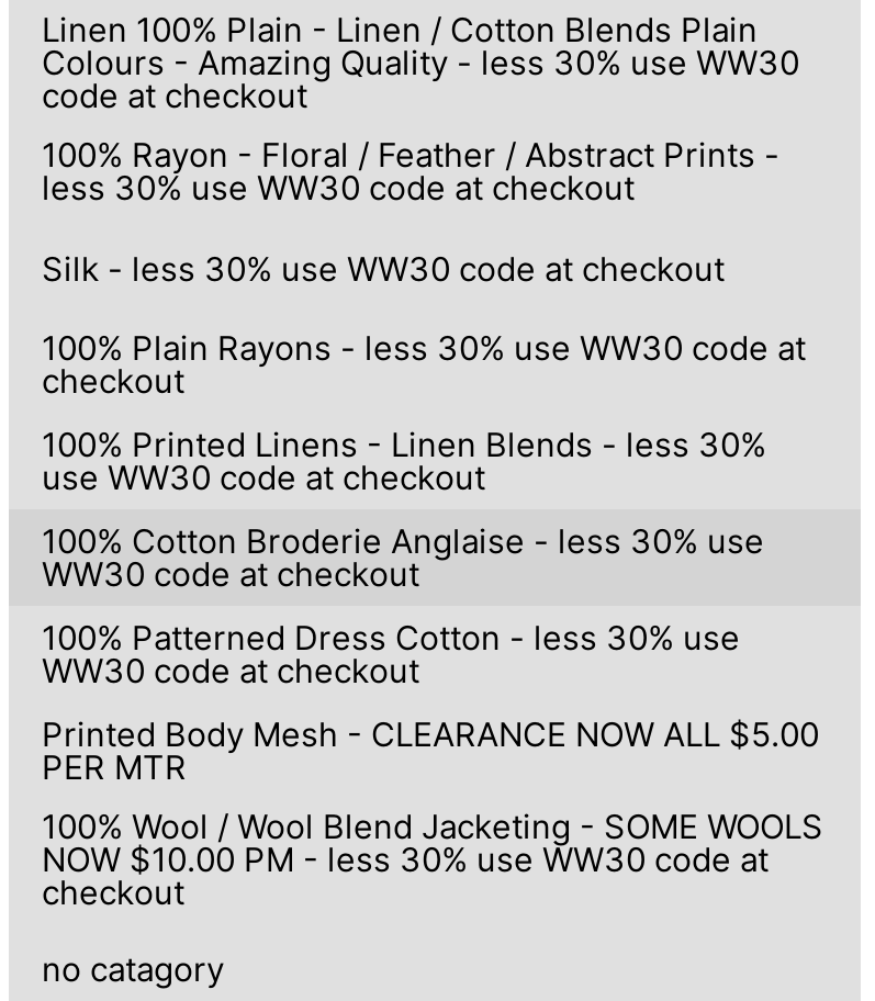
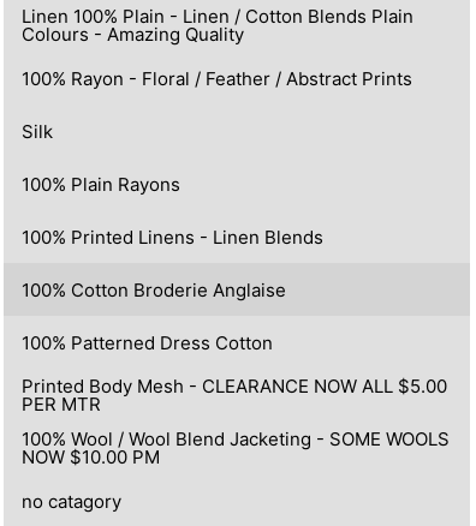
[42,42,806,692] Colours - Amazing Quality - less 30% use WW30 | code at checkout | 100% Rayon - Floral / Feather / Abstract Prints - | less 30% use WW30 code at checkout | Silk - less 30% use WW30 code at checkout | 100% Plain Rayons - less 30% use WW30 code at | checkout | 100% Printed Linens - Linen Blends - less 30% | use WW30 code at checkout | 100% Cotton Broderie Anglaise - less 30% use | WW30 code at checkout | 100% Patterned Dress Cotton - less 30% use | WW30 code at checkout -> [22,23,412,354] Colours - Amazing Quality | 100% Rayon - Floral / Feather / Abstract Prints | Silk | 100% Plain Rayons | 100% Printed Linens - Linen Blends | 100% Cotton Broderie Anglaise | 100% Patterned Dress Cotton
[42,839,769,914] NOW $10.00 PM - less 30% use WW30 code at | checkout -> [22,446,160,469] NOW $10.00 PM

